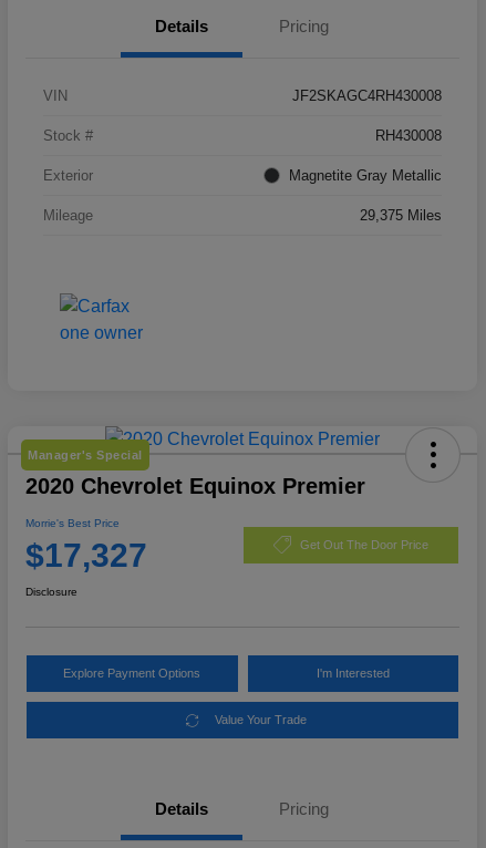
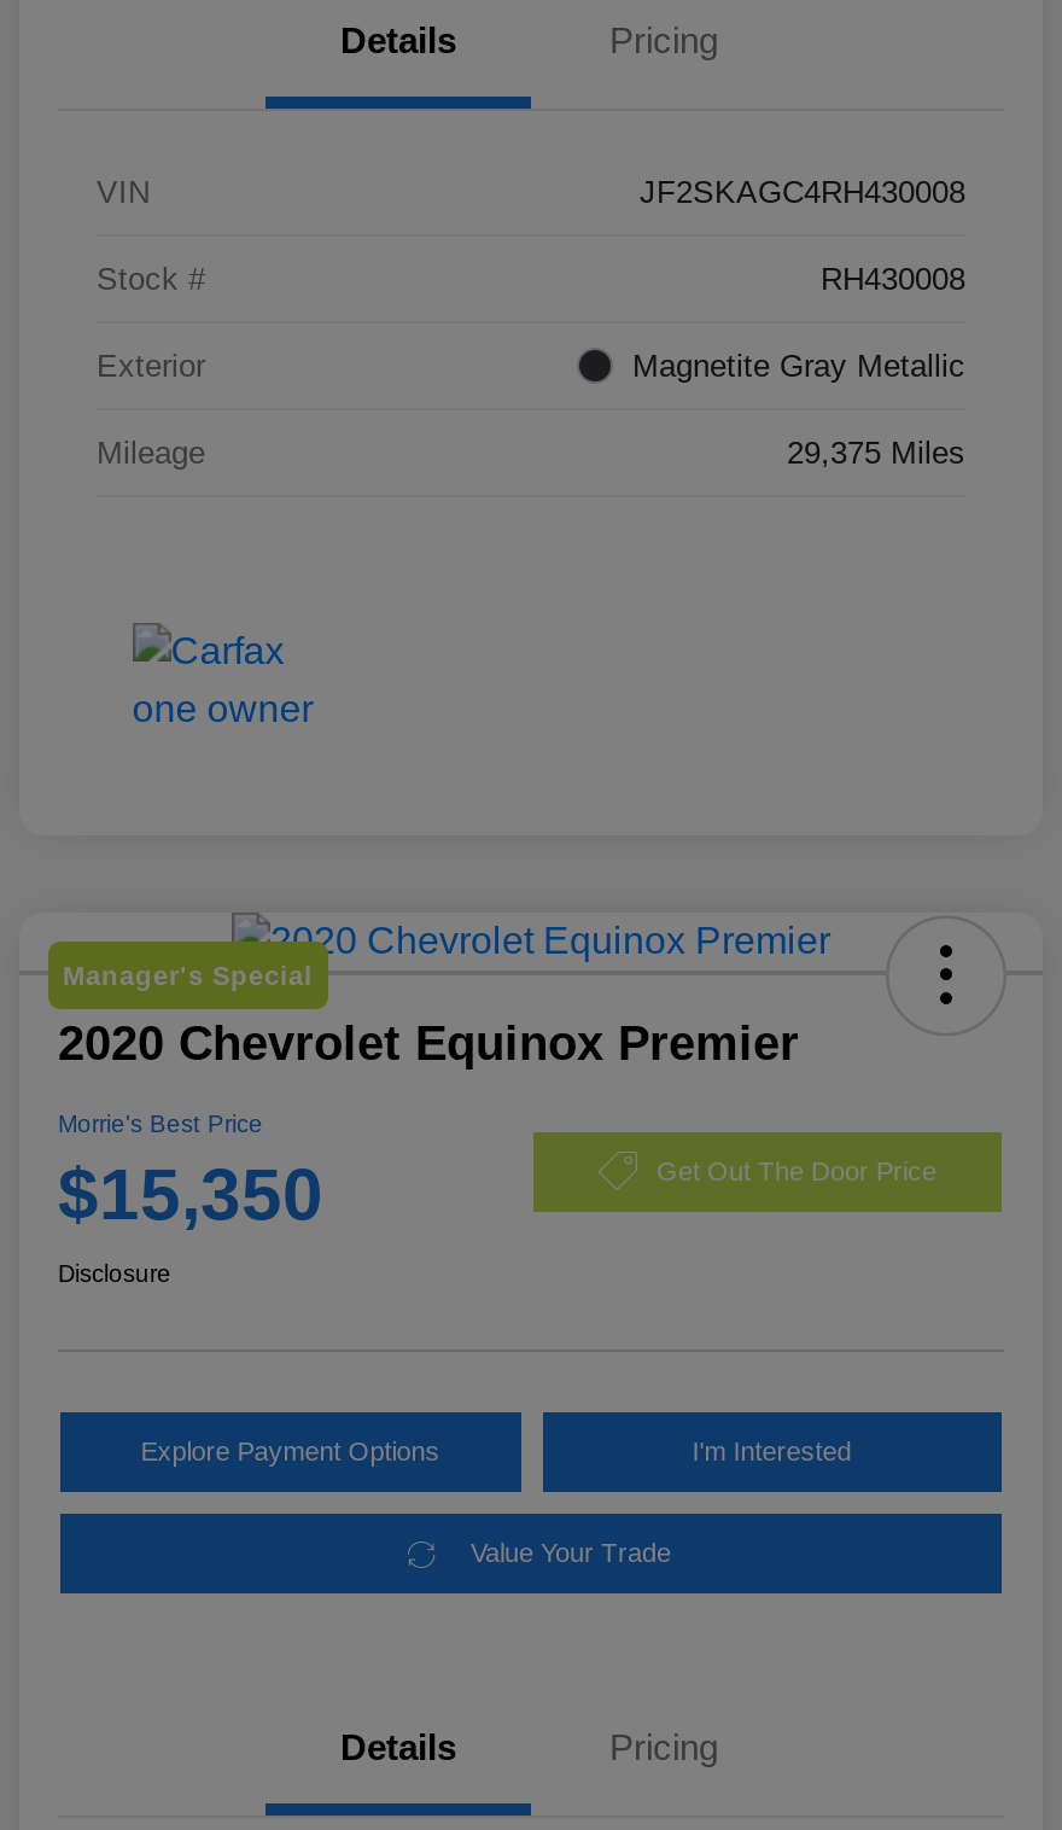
[25,537,147,574] $17,327 -> [58,1154,323,1234] $15,350

